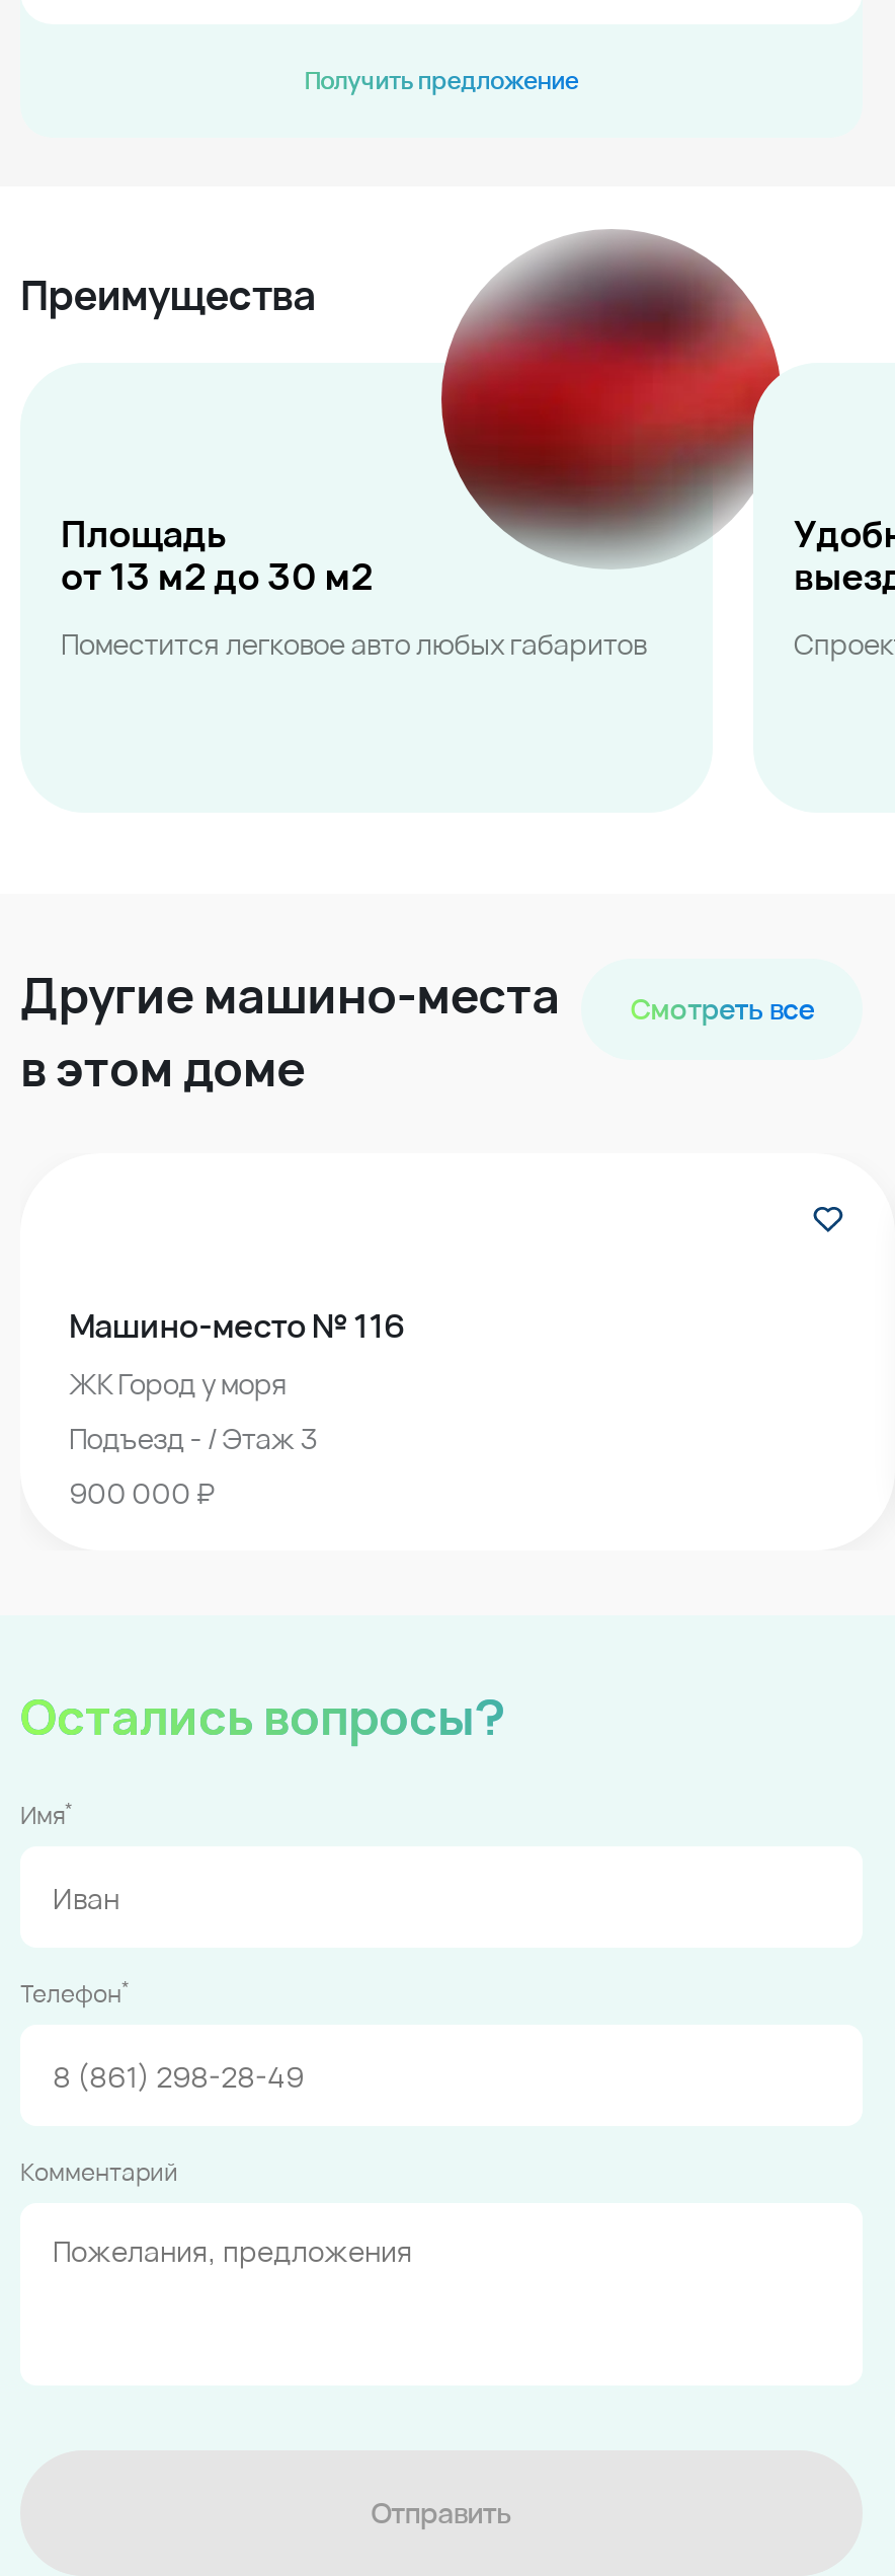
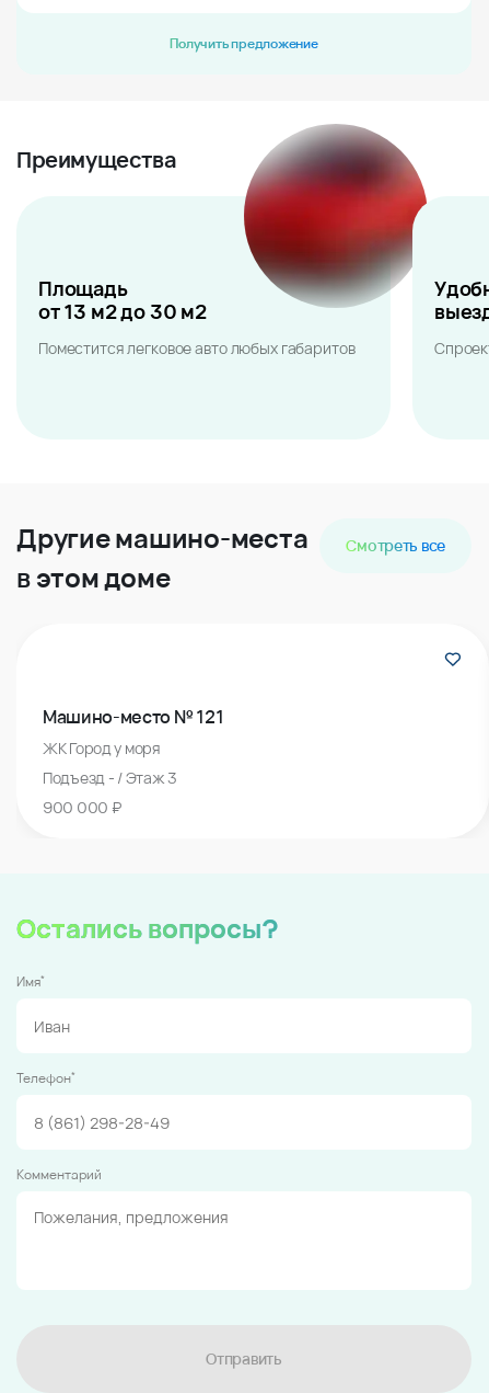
[69,1303,405,1348] Машино-место № 116 -> [43,705,223,729] Машино-место № 121

